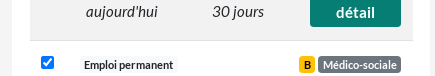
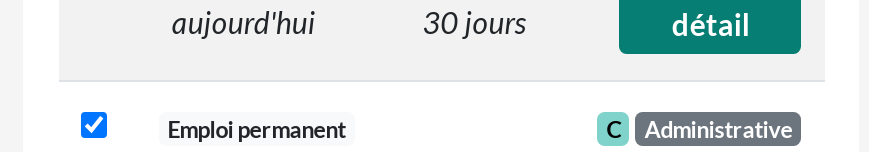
[304,58,397,71] B | Médico-sociale -> [607,116,793,142] C | Administrative

